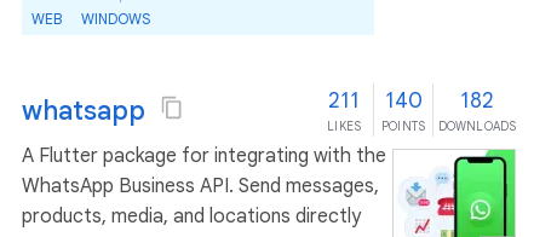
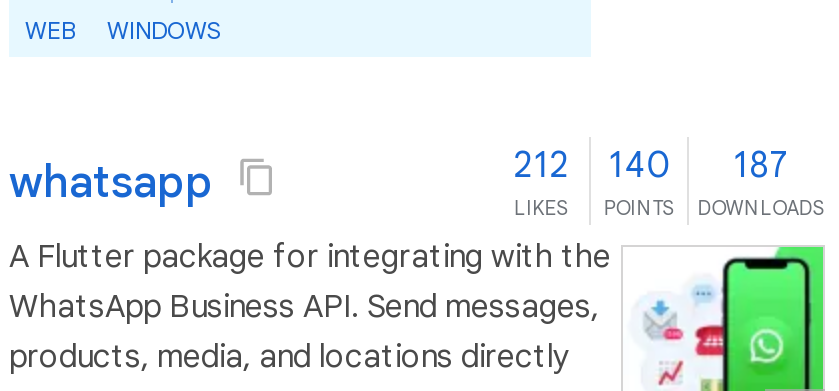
[328,87,360,114] 211 -> [513,143,569,187] 212
[460,87,494,114] 182 -> [733,143,789,187] 187

